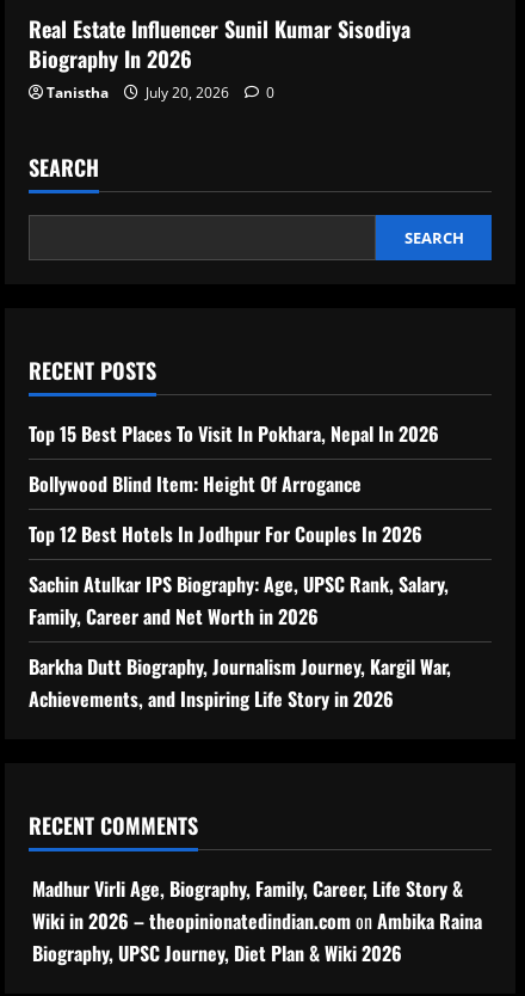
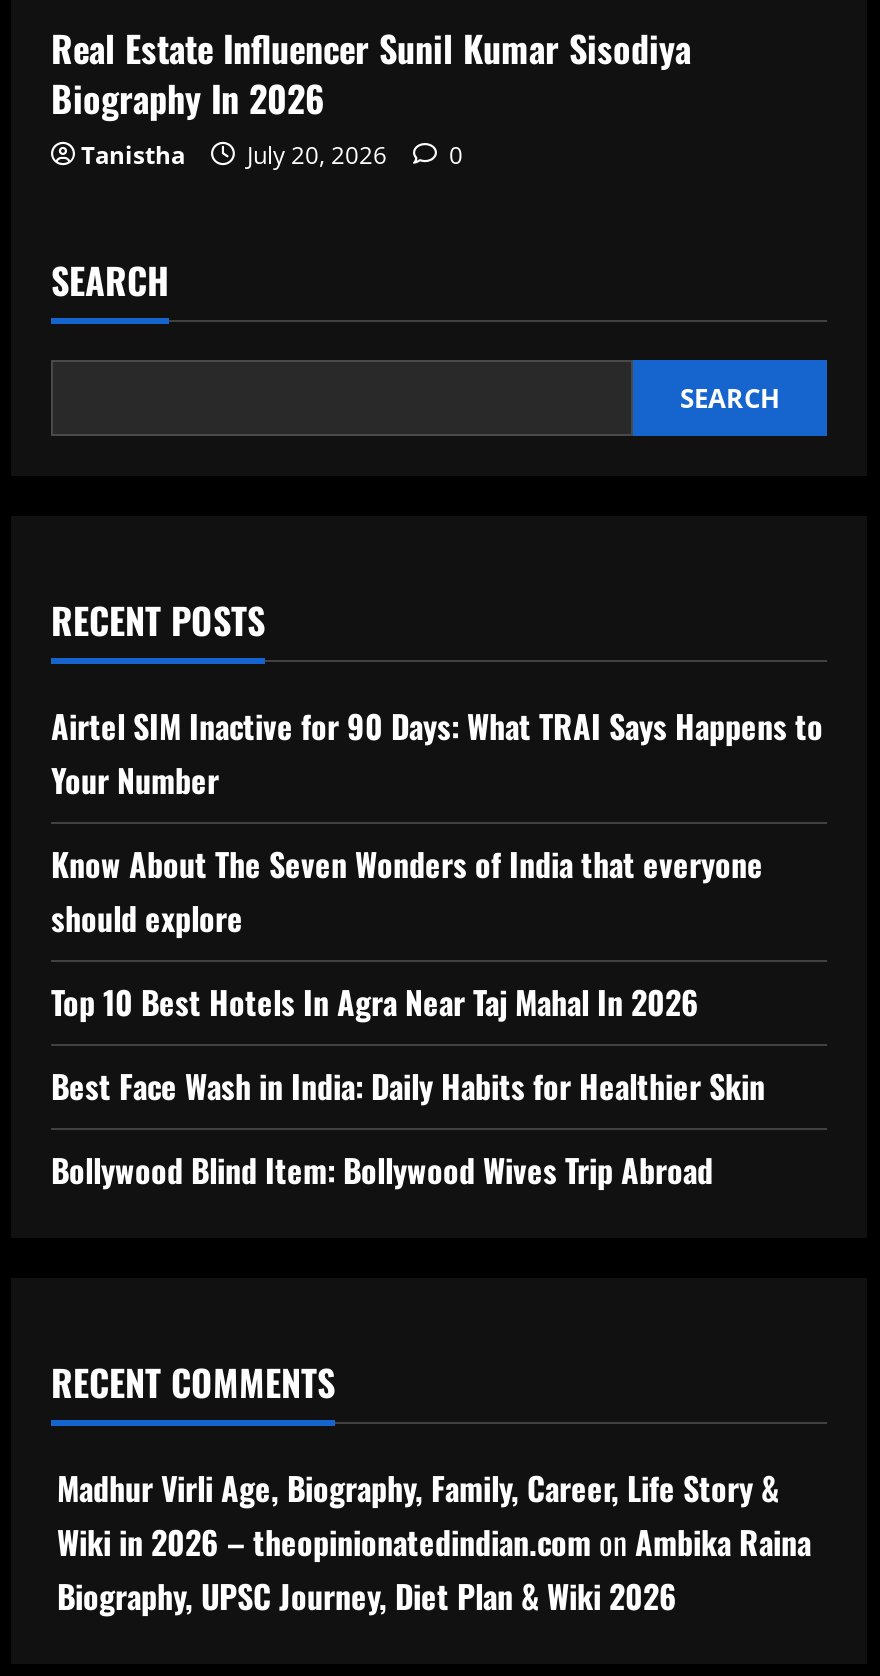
[29,419,439,448] Top 15 Best Places To Visit In Pokhara, Nepal In 2026 -> [51,702,823,804] Airtel SIM Inactive for 90 Days: What TRAI Says Happens to | Your Number
[29,469,362,498] Bollywood Blind Item: Height Of Arrogance -> [51,840,763,942] Know About The Seven Wonders of India that everyone | should explore
[29,519,422,548] Top 12 Best Hotels In Jodhpur For Couples In 2026 -> [51,978,699,1026] Top 10 Best Hotels In Agra Near Taj Mahal In 2026
[29,569,449,630] Sachin Atulkar IPS Biography: Age, UPSC Rank, Salary, | Family, Career and Net Worth in 2026 -> [51,1062,765,1110] Best Face Wash in India: Daily Habits for Healthier Skin
[29,652,451,713] Barkha Dutt Biography, Journalism Journey, Kargil War, | Achievements, and Inspiring Life Story in 2026 -> [51,1146,713,1194] Bollywood Blind Item: Bollywood Wives Trip Abroad

